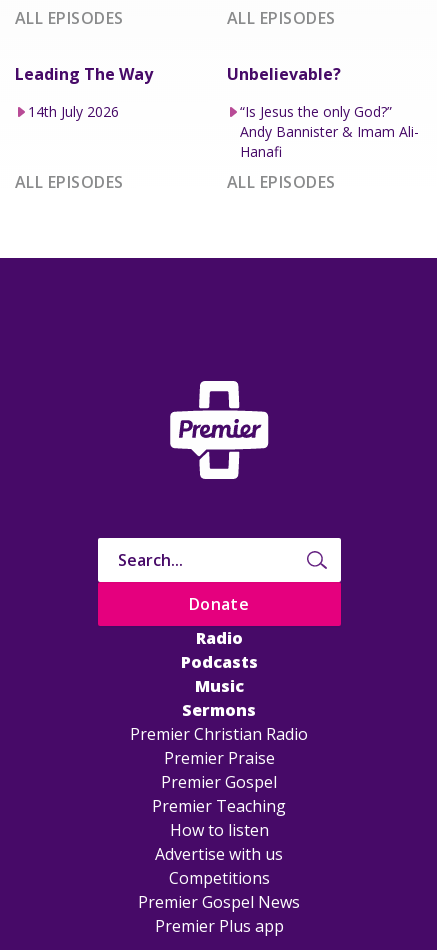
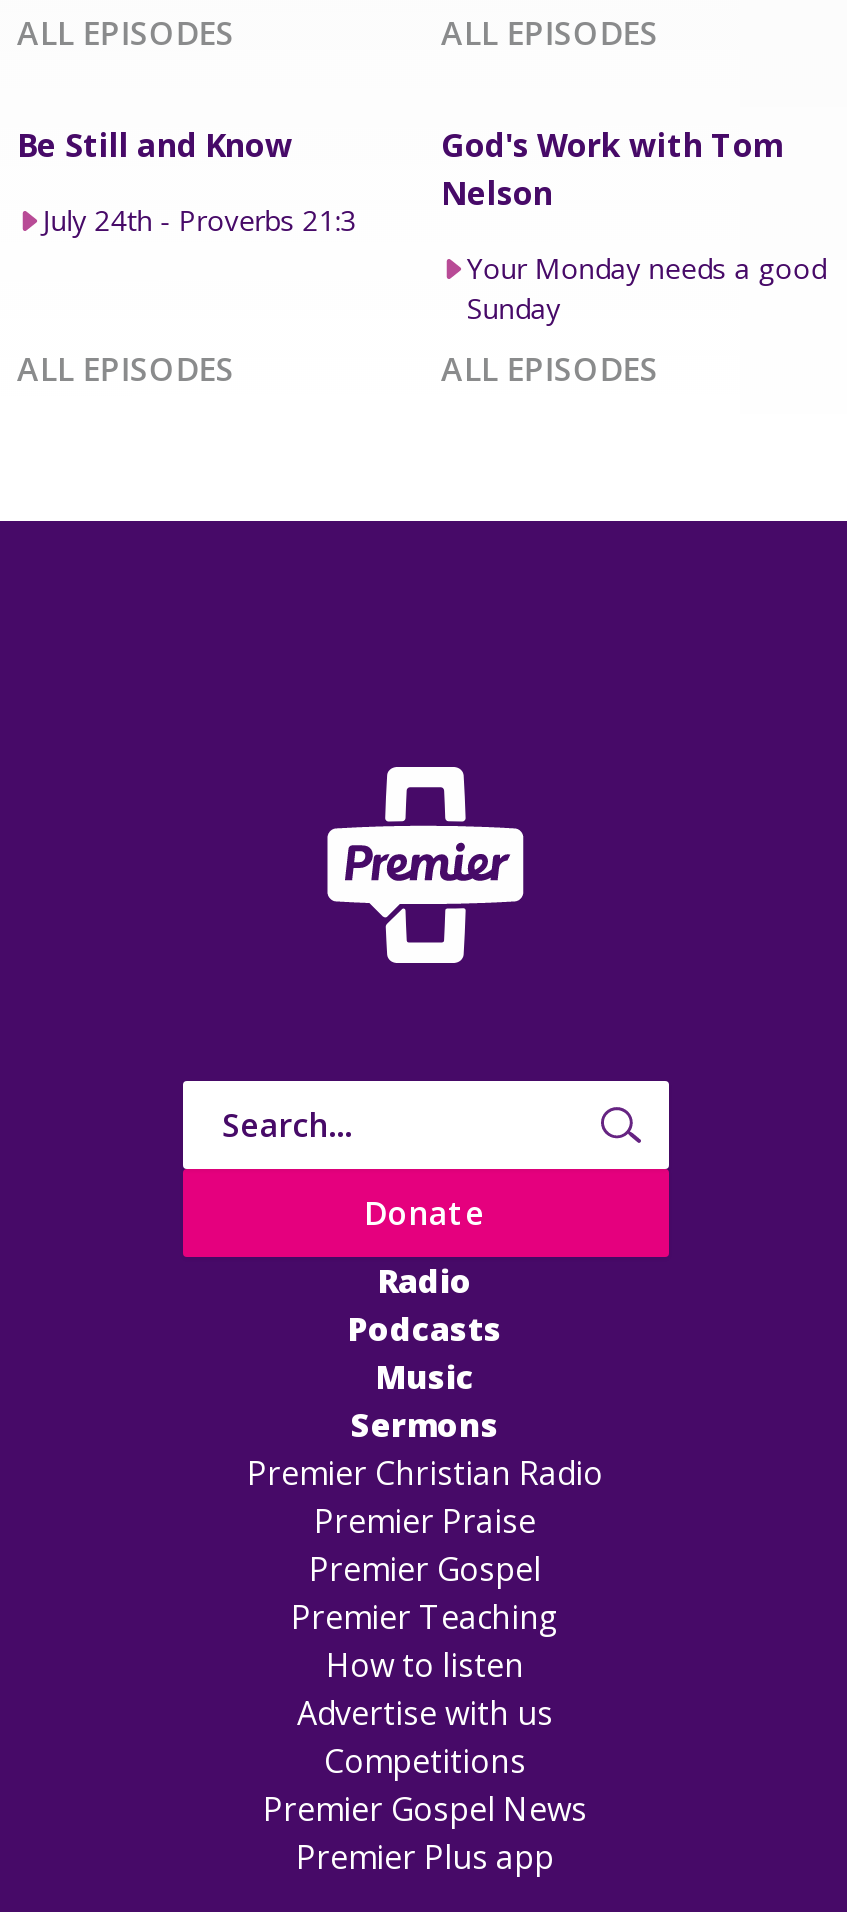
[15,63,153,85] Leading The Way -> [17,122,293,166] Be Still and Know
[227,63,341,85] Unbelievable? -> [441,122,785,214] God's Work with Tom | Nelson
[28,102,119,121] 14th July 2026 -> [43,200,357,238] July 24th - Proverbs 21:3
[240,102,419,161] “Is Jesus the only God?” | Andy Bannister & Imam Ali- | Hanafi -> [467,248,827,326] Your Monday needs a good | Sunday

